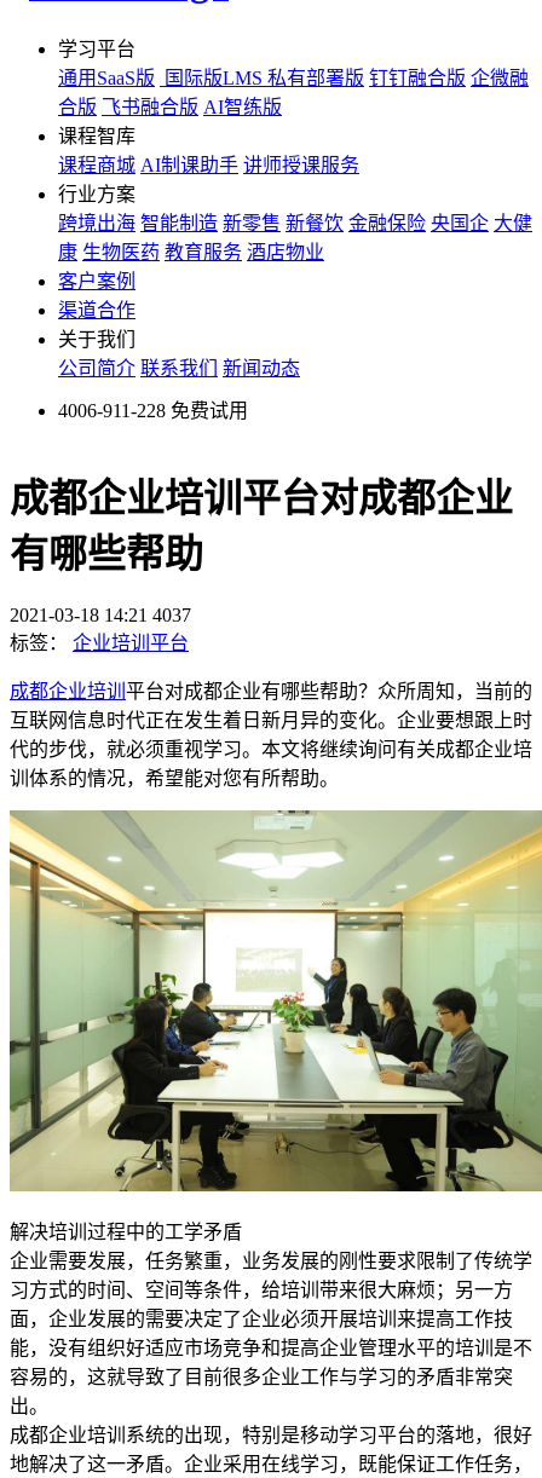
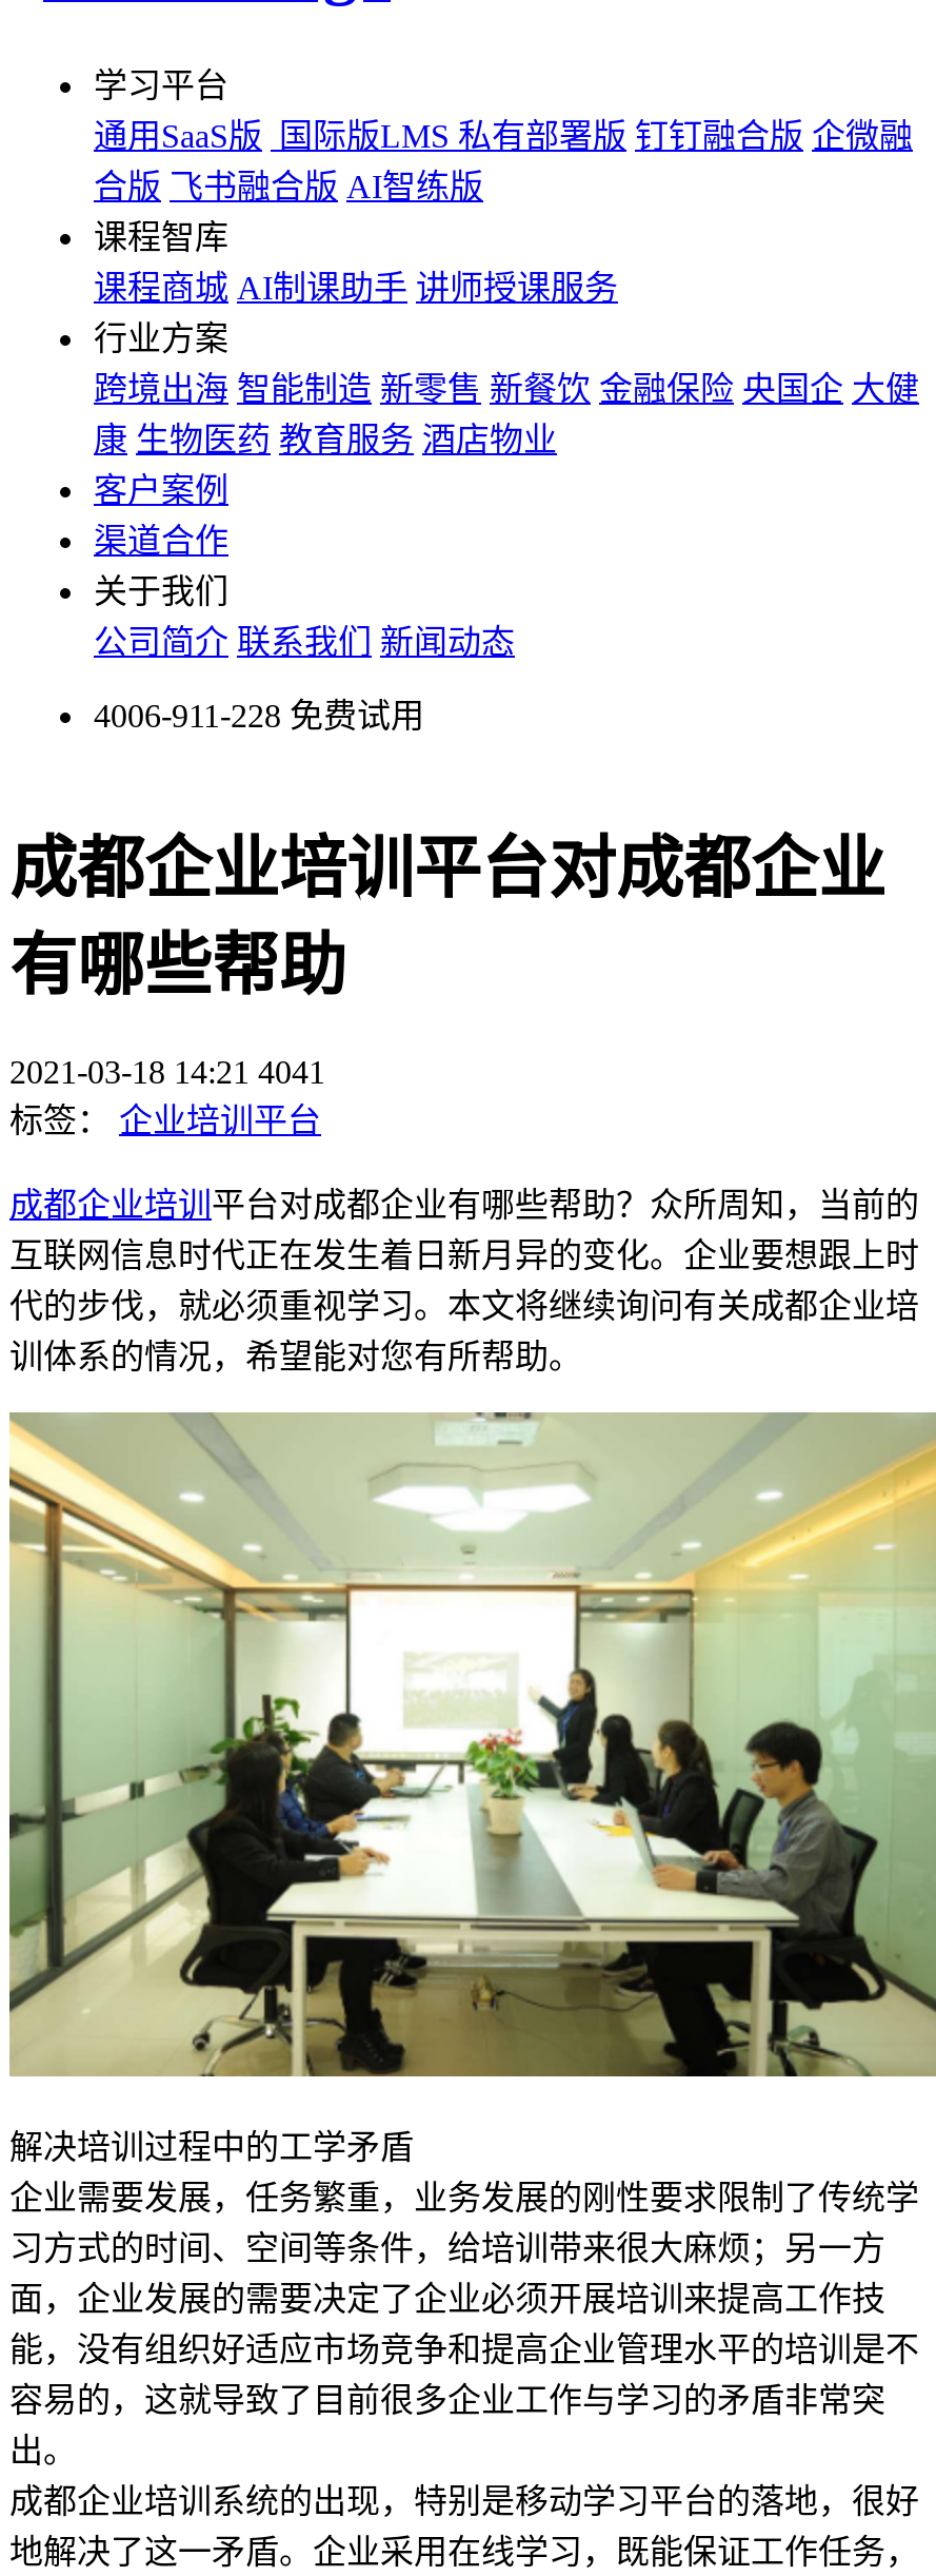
[10,605,191,625] 2021-03-18 14:21 4037 -> [9,1054,325,1089] 2021-03-18 14:21 4041

